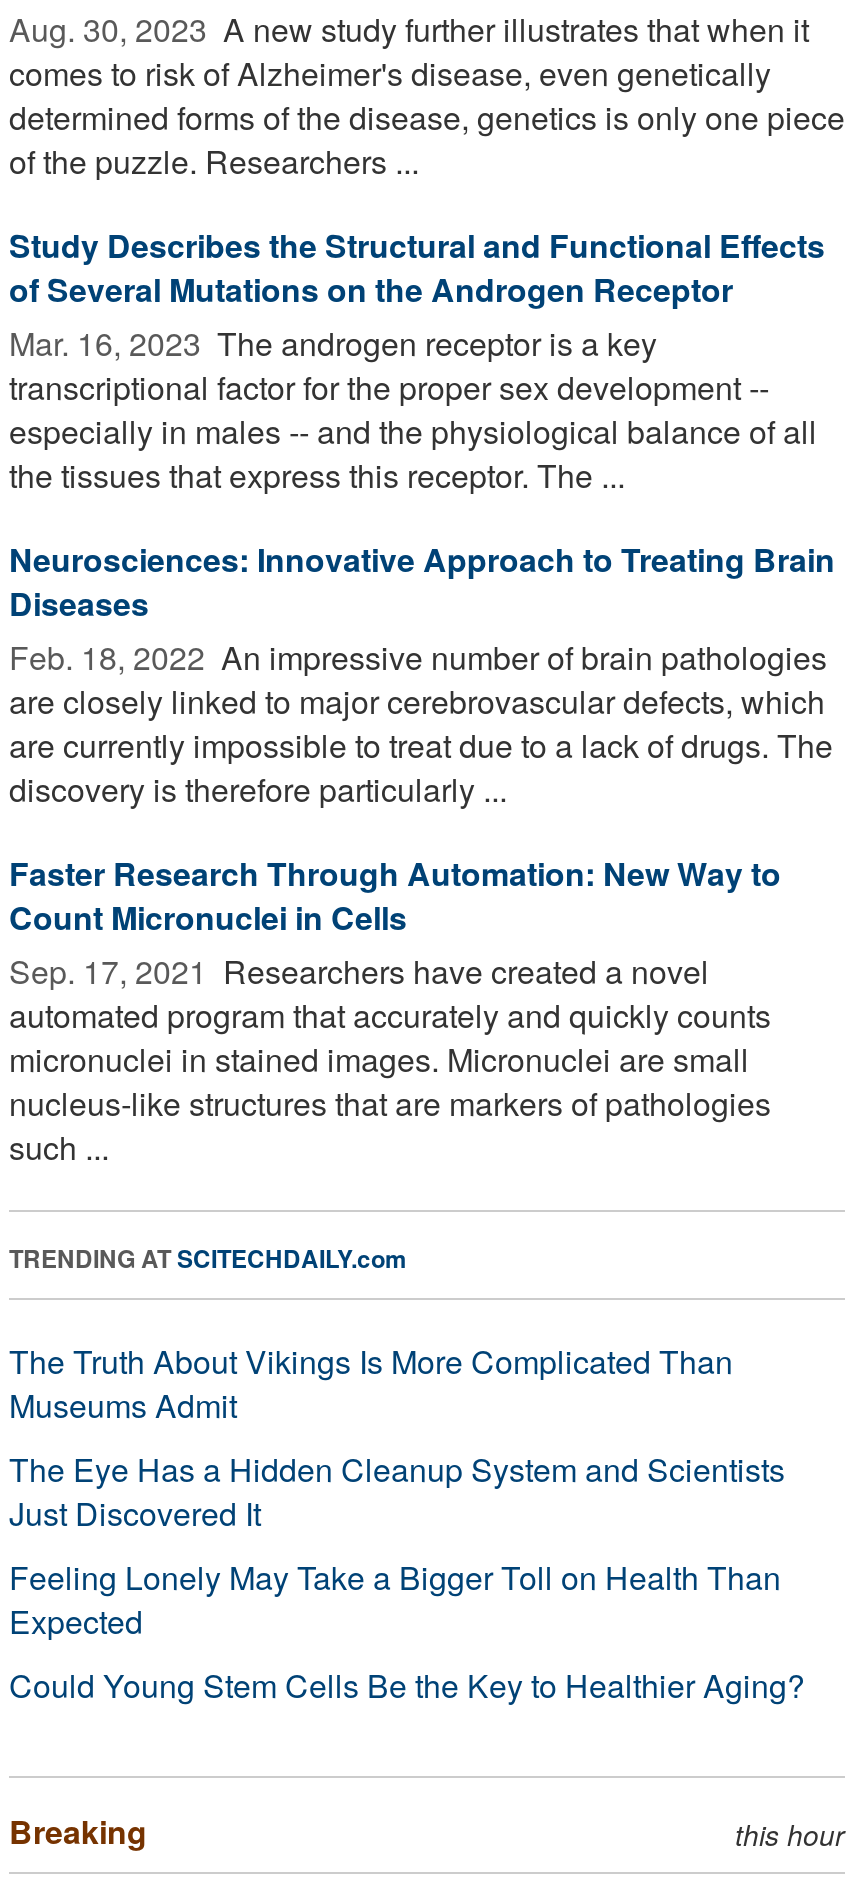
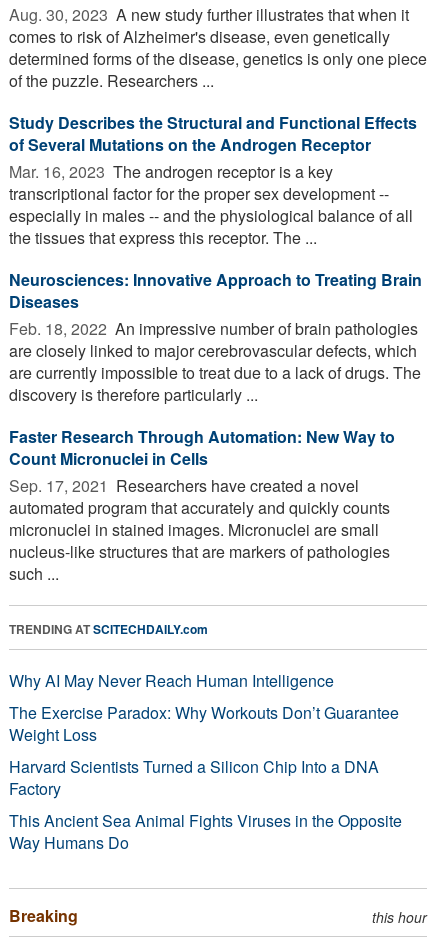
[9,1338,805,1708] The Truth About Vikings Is More Complicated Than | Museums Admit | The Eye Has a Hidden Cleanup System and Scientists | Just Discovered It | Feeling Lonely May Take a Bigger Toll on Health Than | Expected | Could Young Stem Cells Be the Key to Healthier Aging? -> [9,669,402,854] Why AI May Never Reach Human Intelligence | The Exercise Paradox: Why Workouts Don’t Guarantee | Weight Loss | Harvard Scientists Turned a Silicon Chip Into a DNA | Factory | This Ancient Sea Animal Fights Viruses in the Opposite | Way Humans Do

